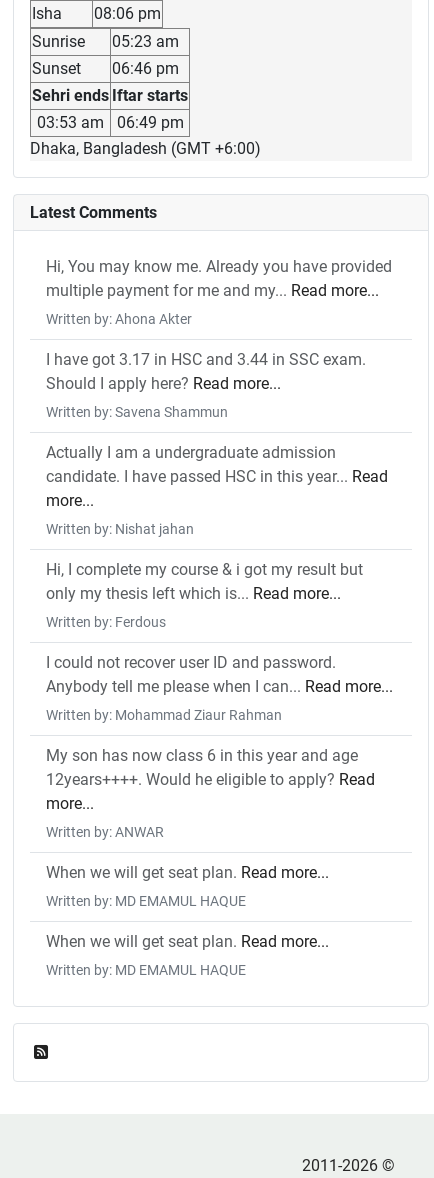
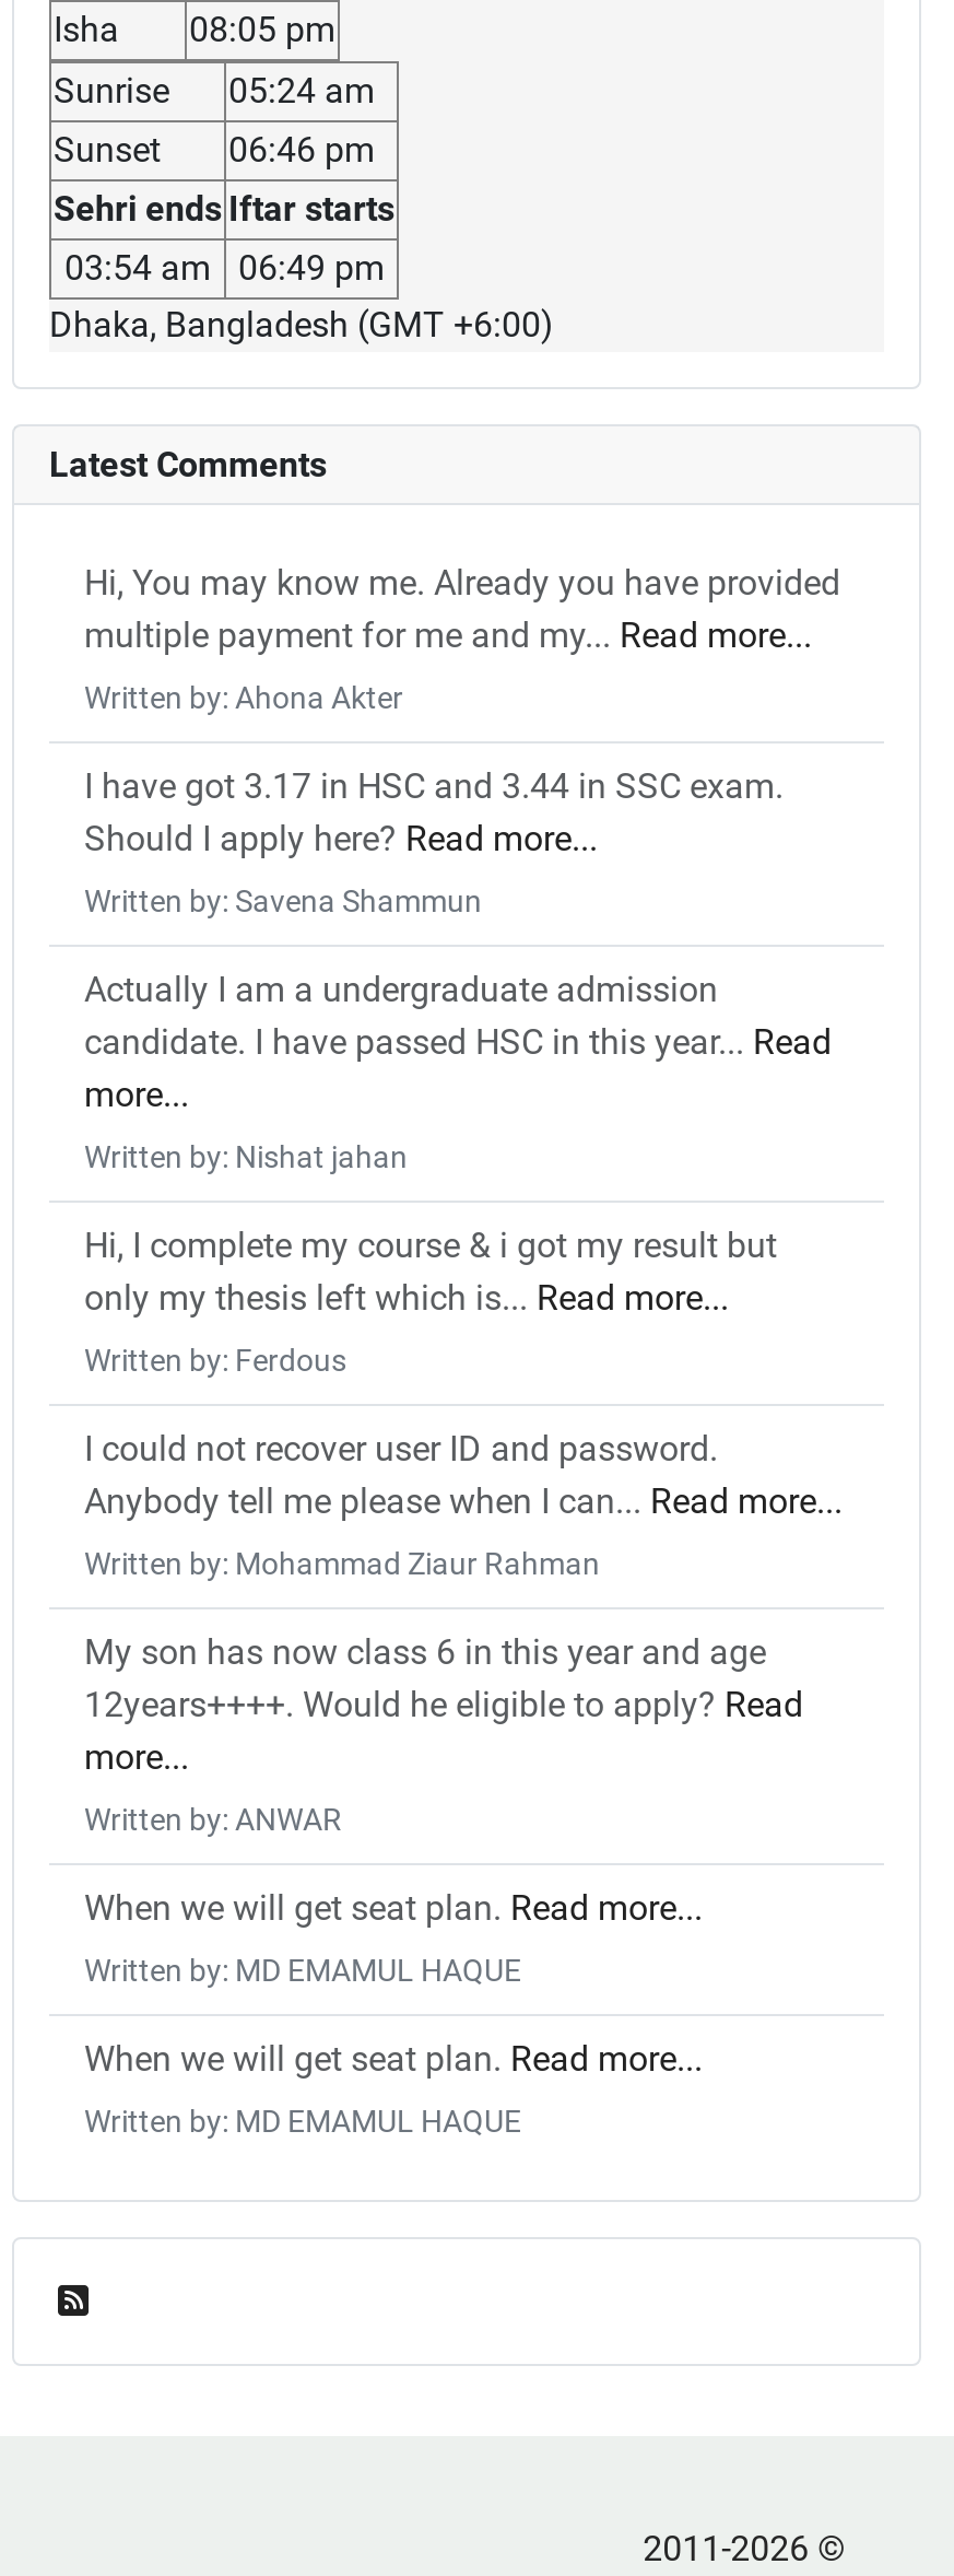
[32,4,161,23] Isha 08:06 pm -> [54,9,335,51] Isha 08:05 pm
[32,32,179,51] Sunrise 05:23 am -> [54,71,375,112] Sunrise 05:24 am
[37,113,183,132] 03:53 am 06:49 pm -> [64,248,385,289] 03:54 am 06:49 pm

